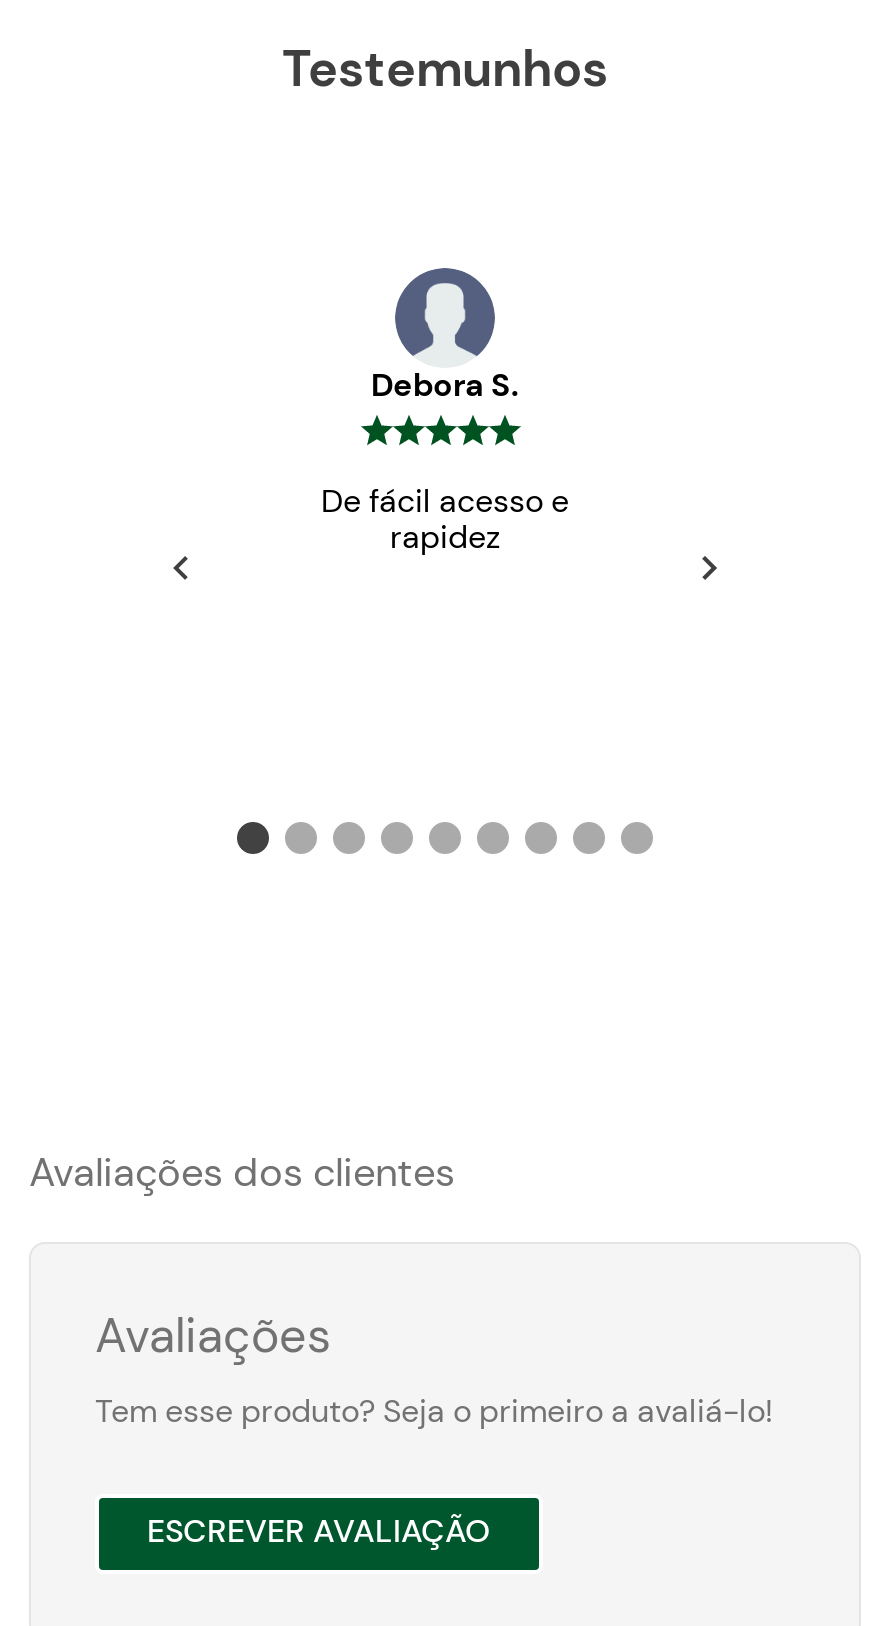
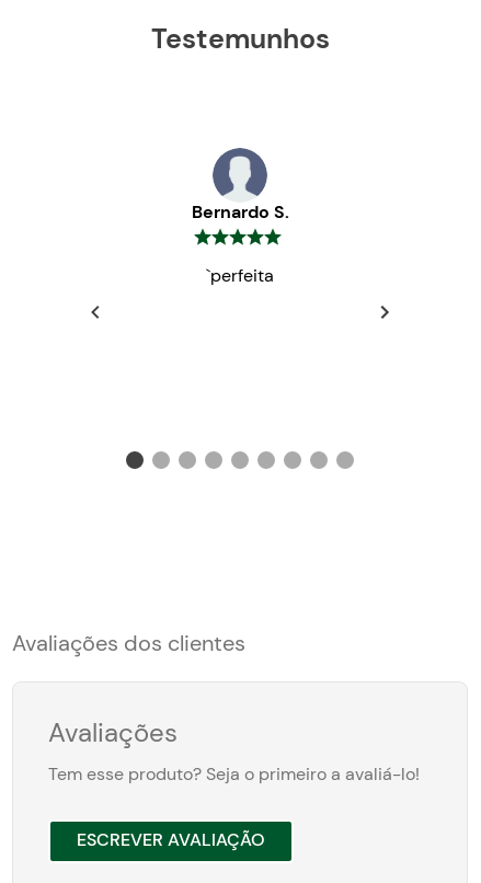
[371,364,519,406] Debora S. -> [191,200,289,223] Bernardo S.
[321,480,569,558] De fácil acesso e | rapidez -> [206,264,274,287] `perfeita

